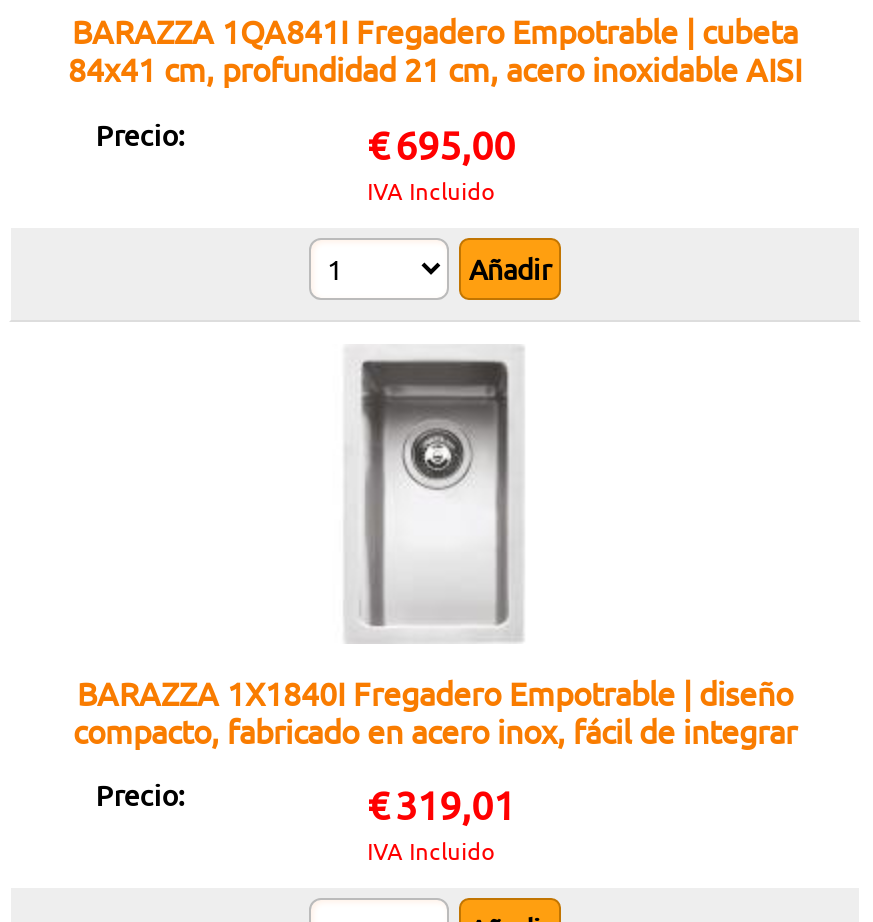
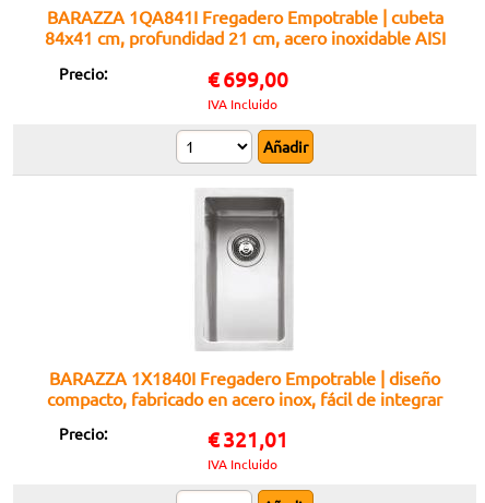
[367,119,515,167] € 695,00 -> [208,65,288,91] € 699,00
[367,780,515,828] € 319,01 -> [208,426,288,452] € 321,01

